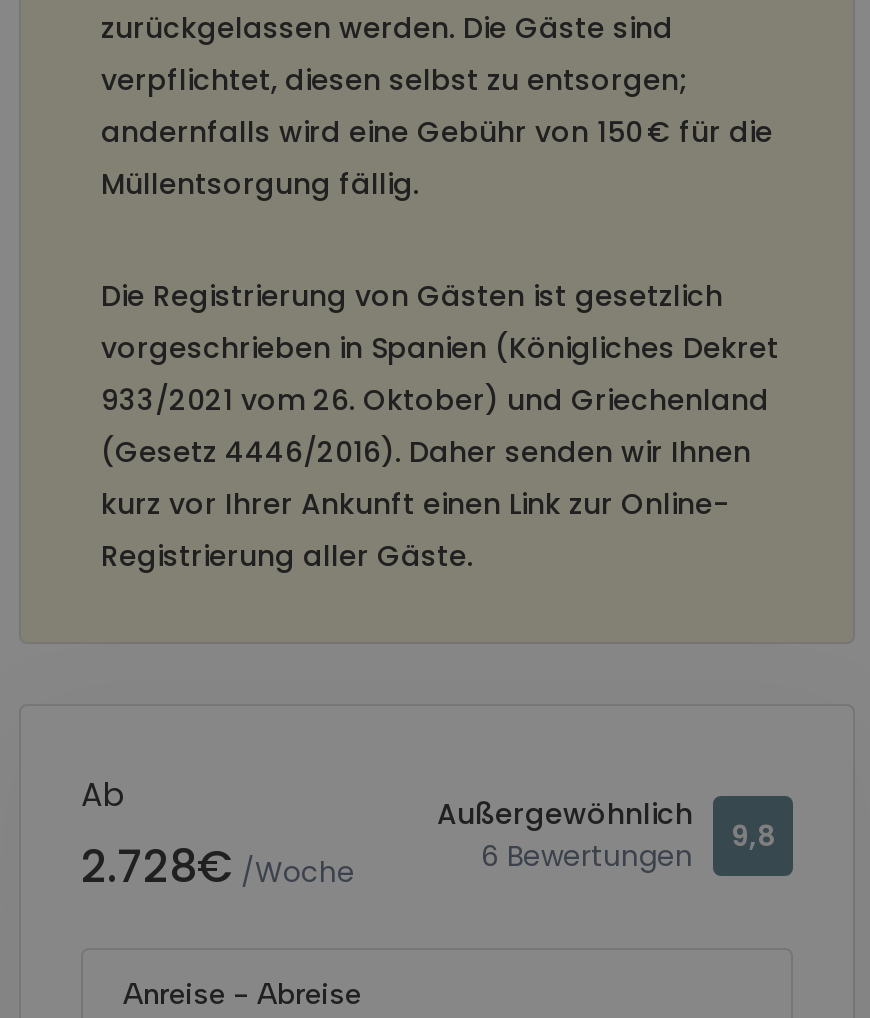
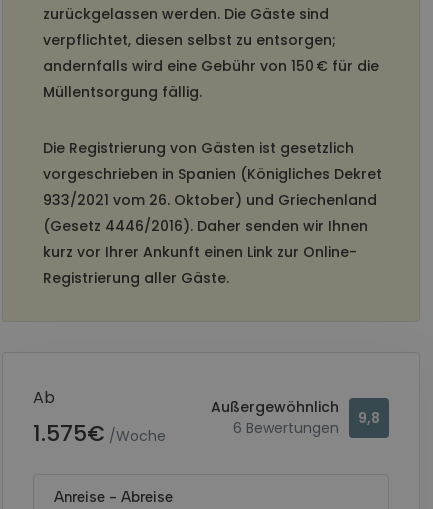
[81,836,355,898] 2.728€ /Woche -> [33,418,166,449] 1.575€ /Woche

